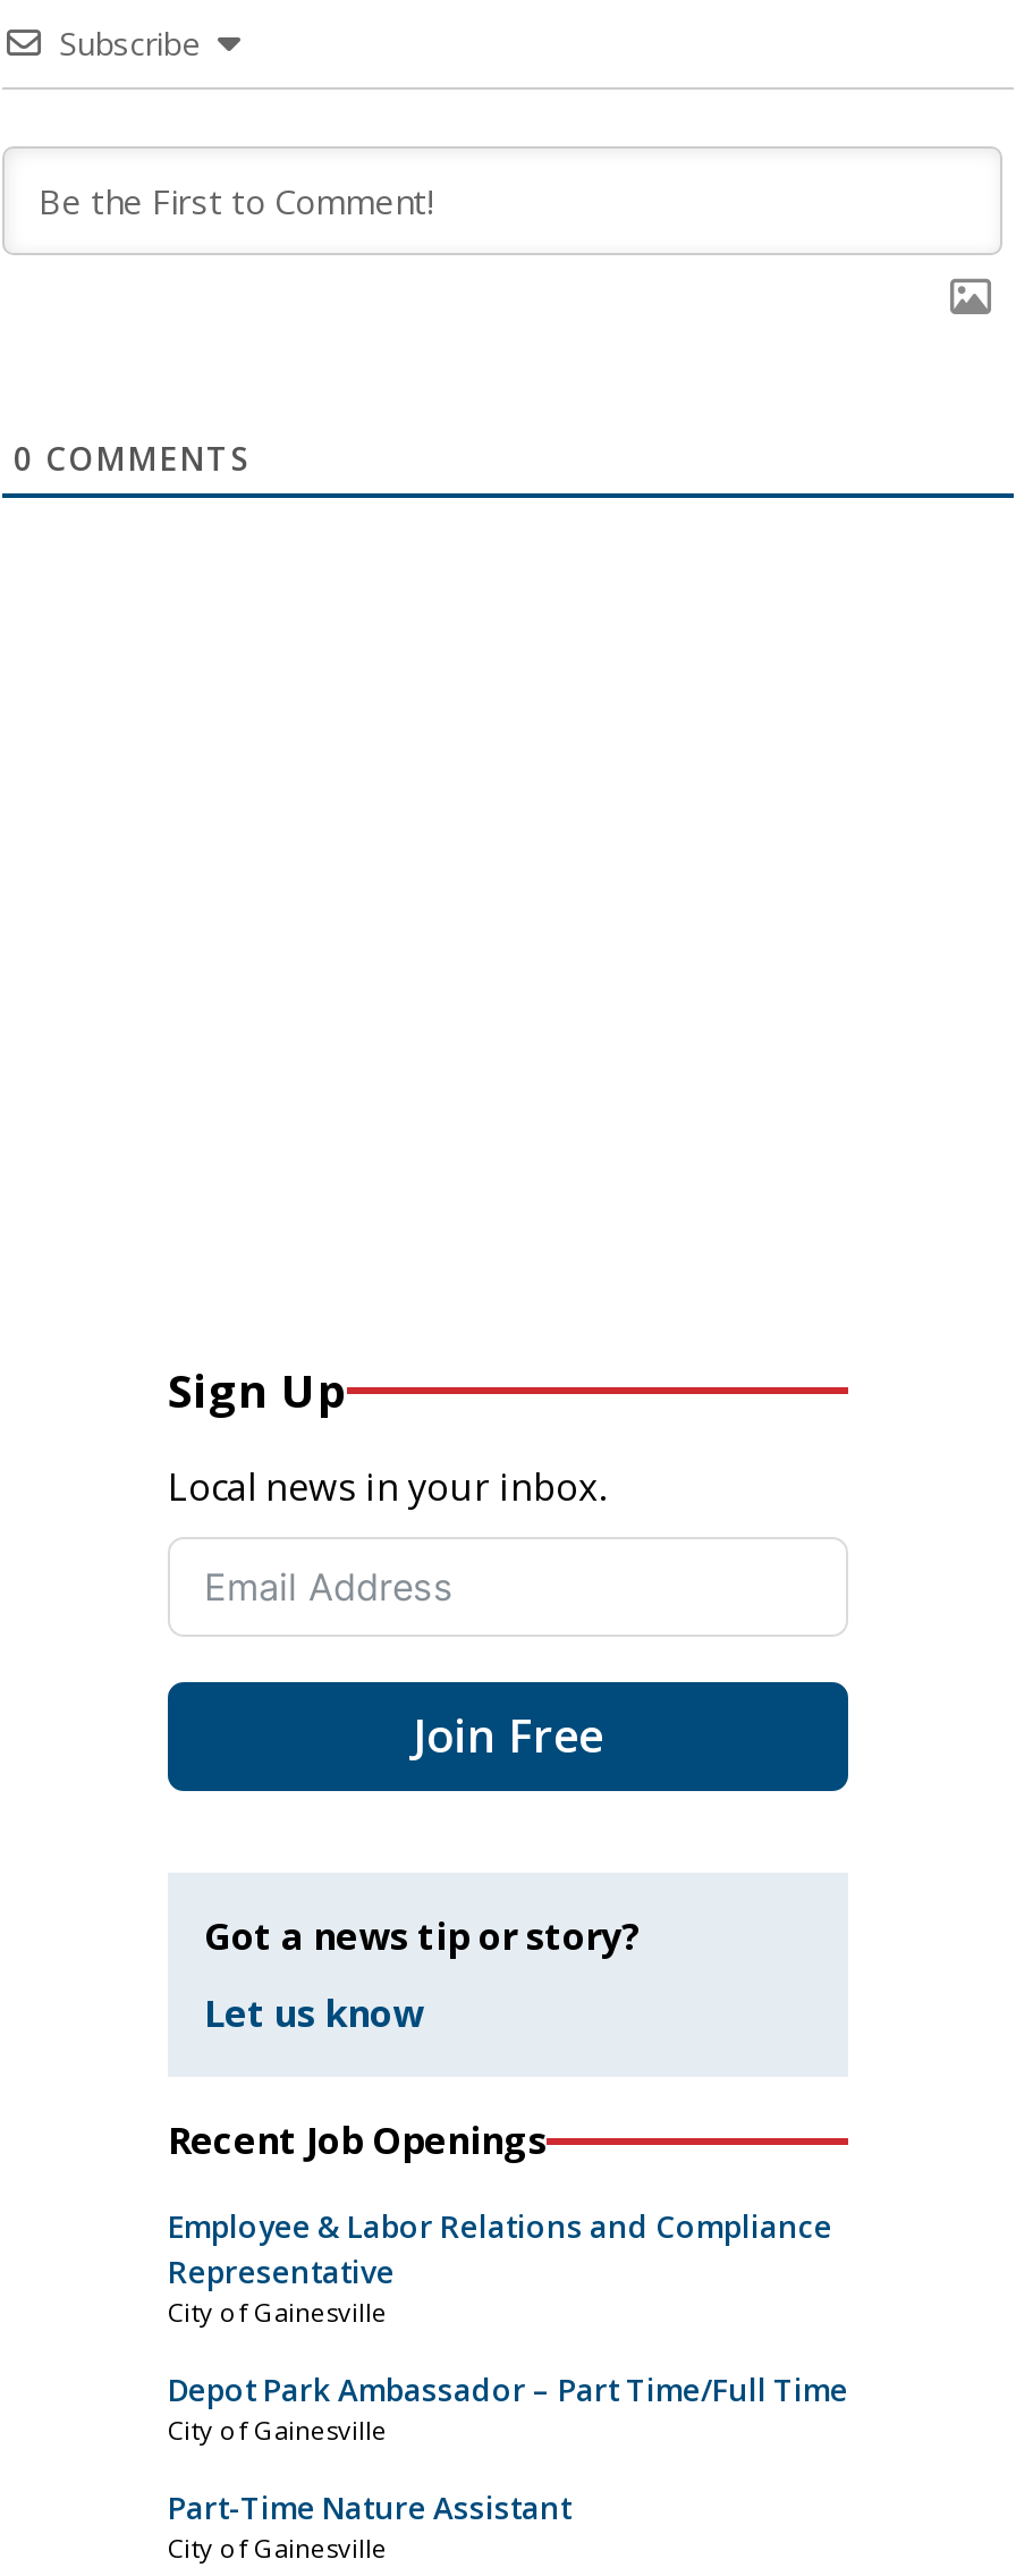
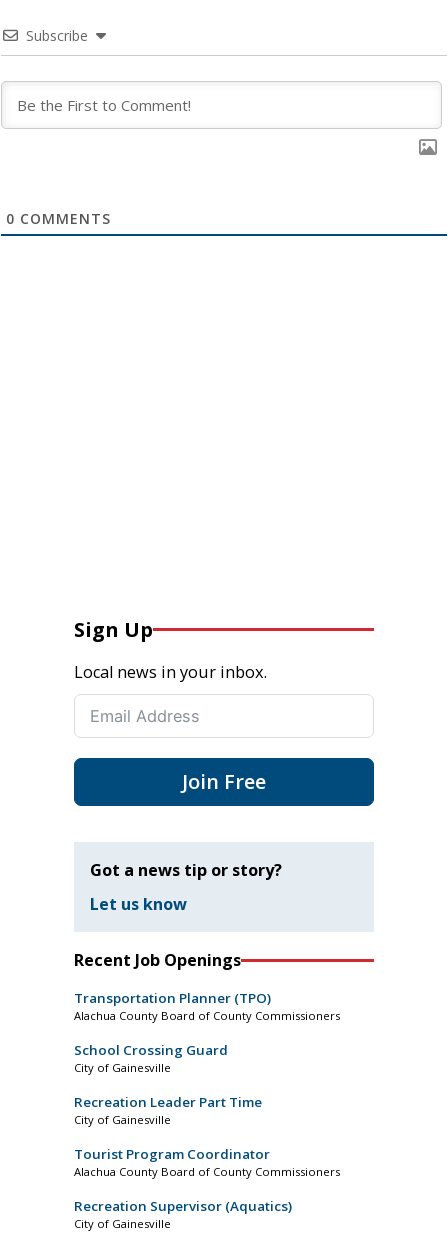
[168,2206,832,2293] Employee & Labor Relations and Compliance | Representative -> [74,989,340,1059] Transportation Planner (TPO) | Alachua County Board of County Commissioners | School Crossing Guard
[168,2370,848,2411] Depot Park Ambassador – Part Time/Full Time -> [74,1093,262,1111] Recreation Leader Part Time
[168,2488,571,2529] Part-Time Nature Assistant -> [74,1145,340,1215] Tourist Program Coordinator | Alachua County Board of County Commissioners | Recreation Supervisor (Aquatics)

